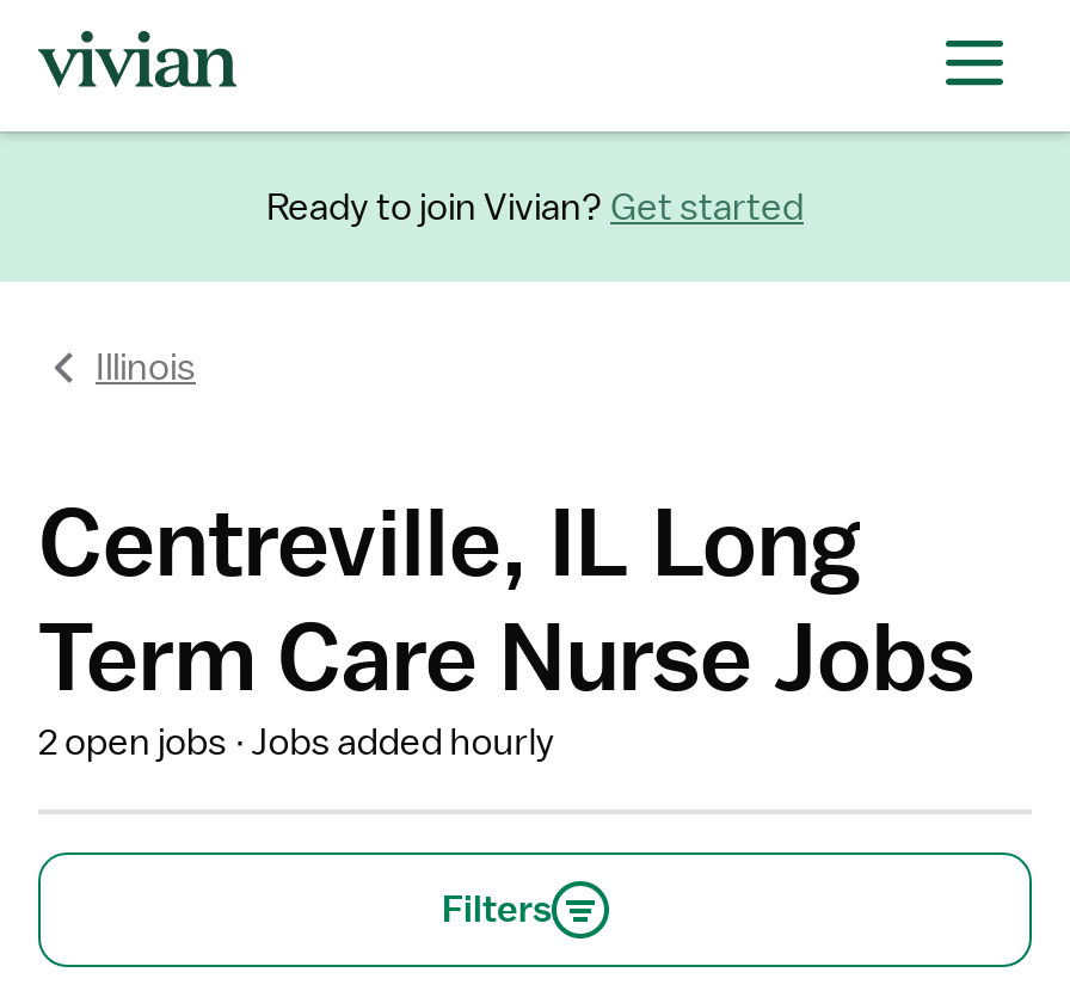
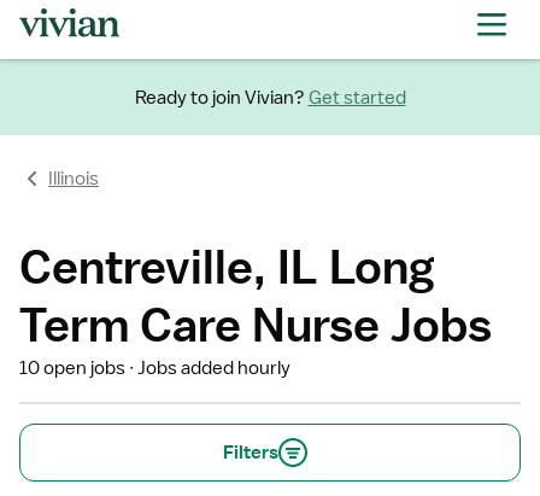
[38,719,555,767] 2 open jobs Jobs added hourly -> [19,356,291,380] 10 open jobs Jobs added hourly

